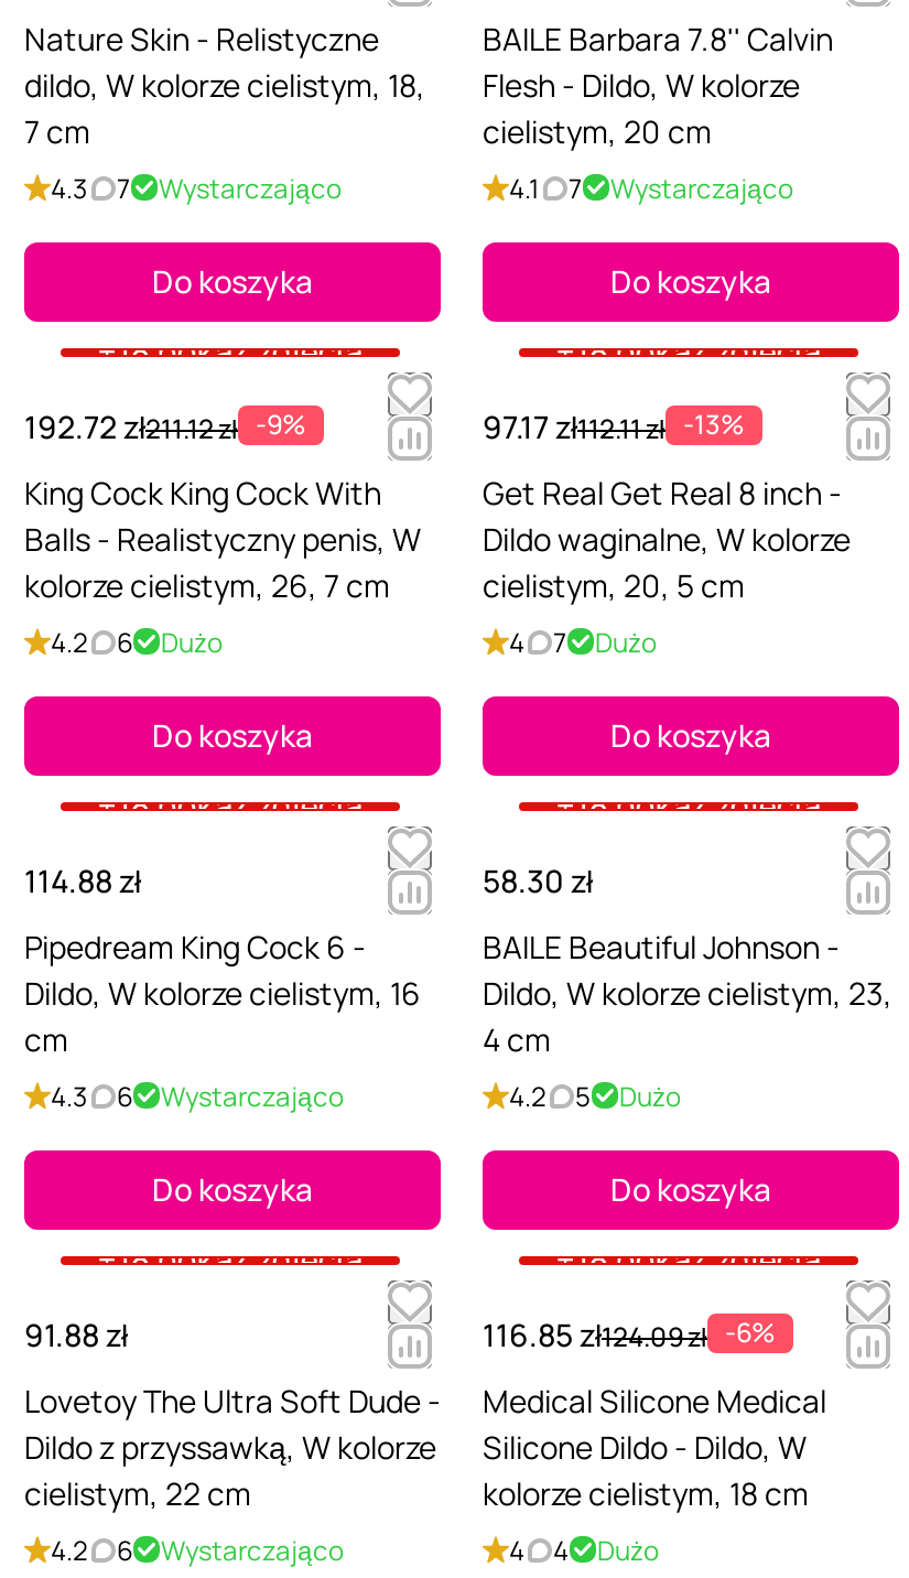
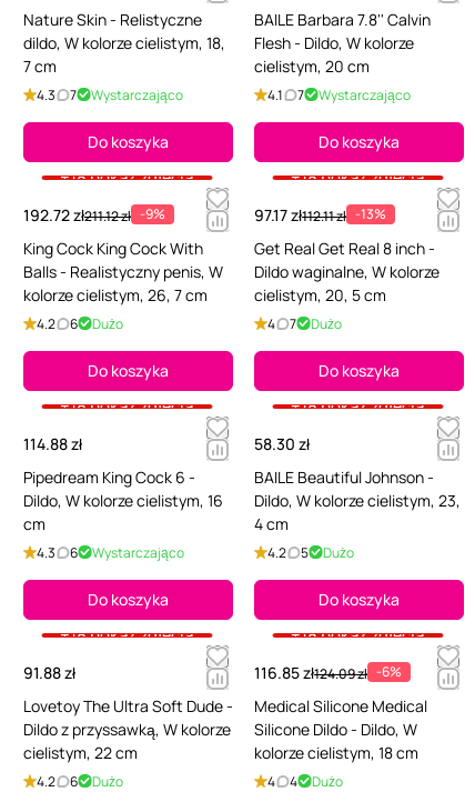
[161,1531,344,1569] Wystarczająco -> [92,772,123,791] Dużo

